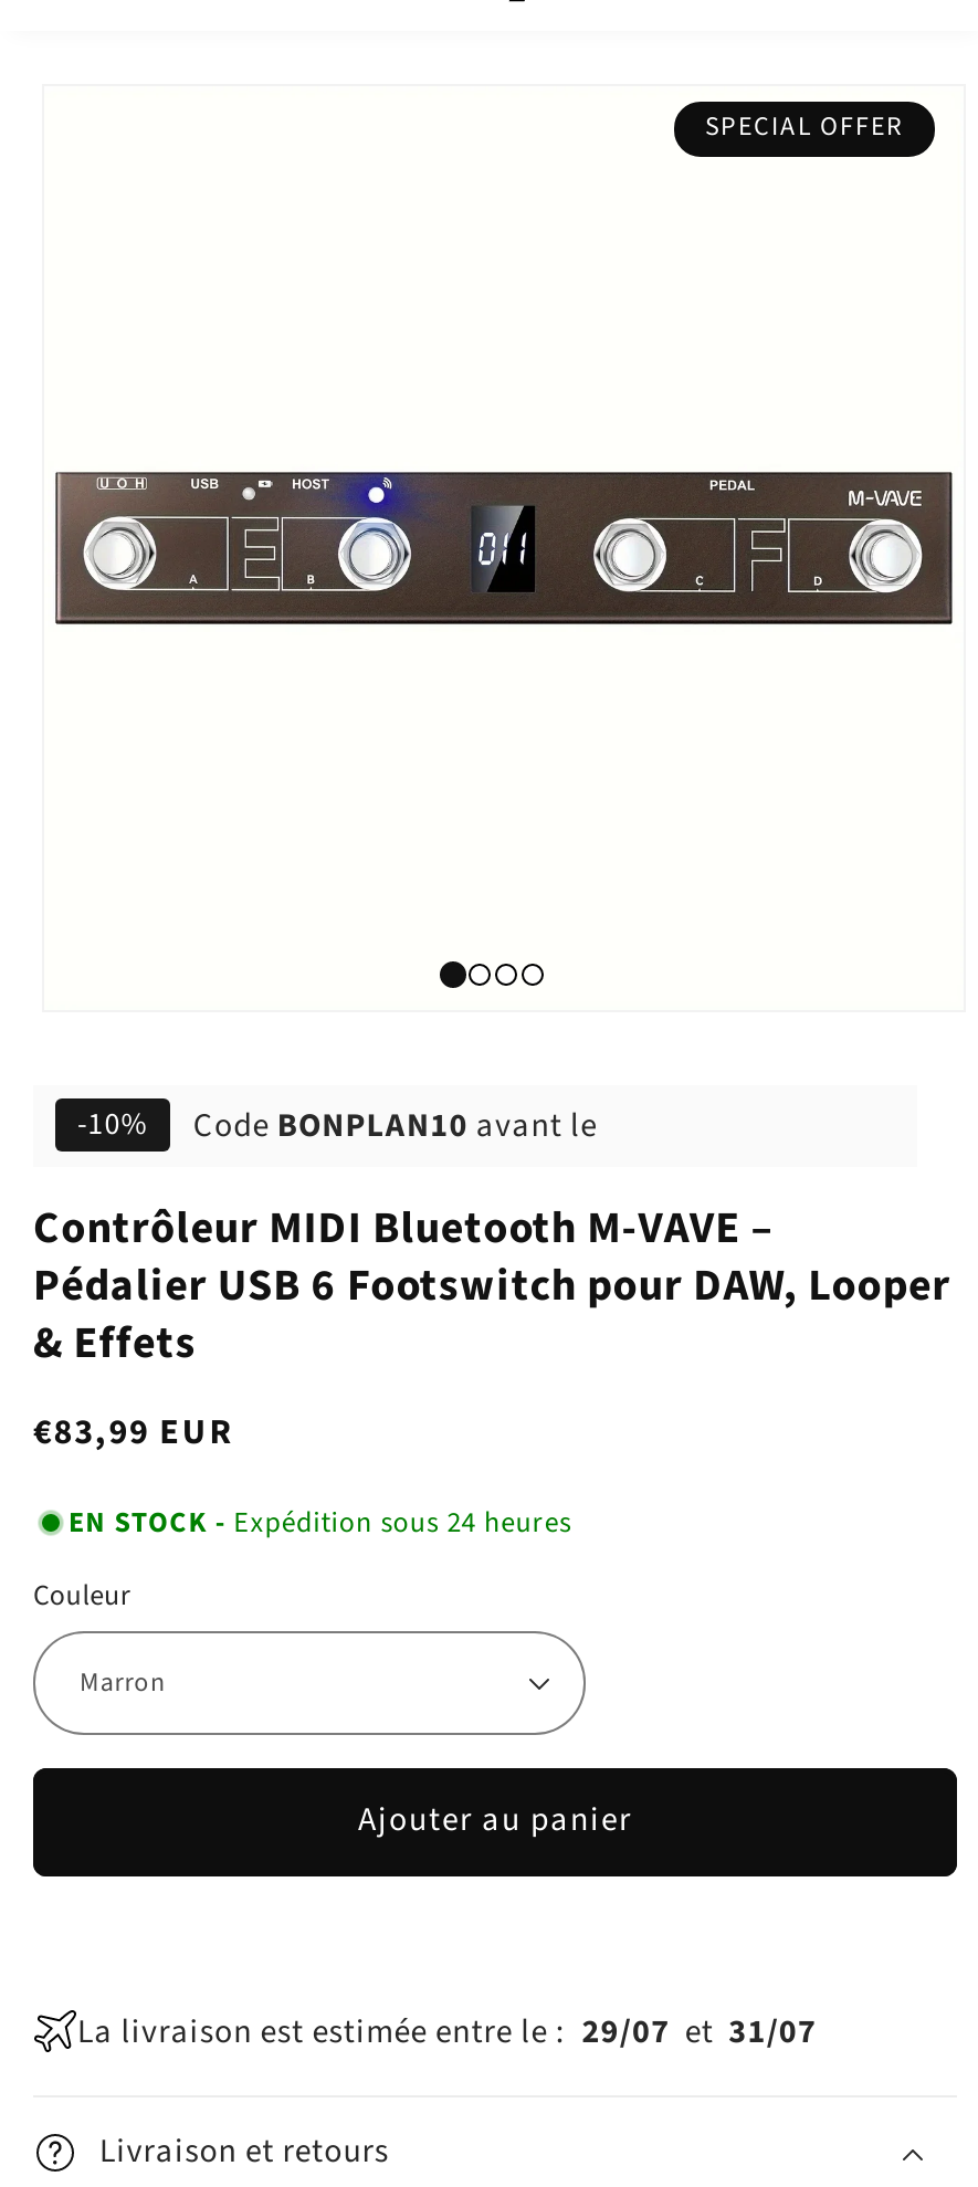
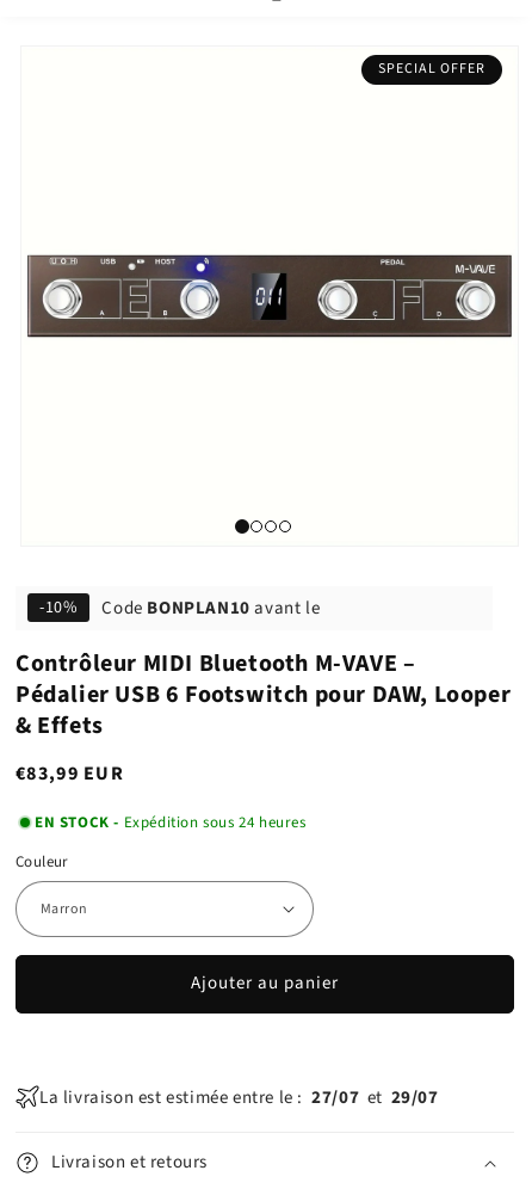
[77,2008,817,2055] La livraison est estimée entre le : 29/07 et 31/07 -> [39,1085,438,1110] La livraison est estimée entre le : 27/07 et 29/07

